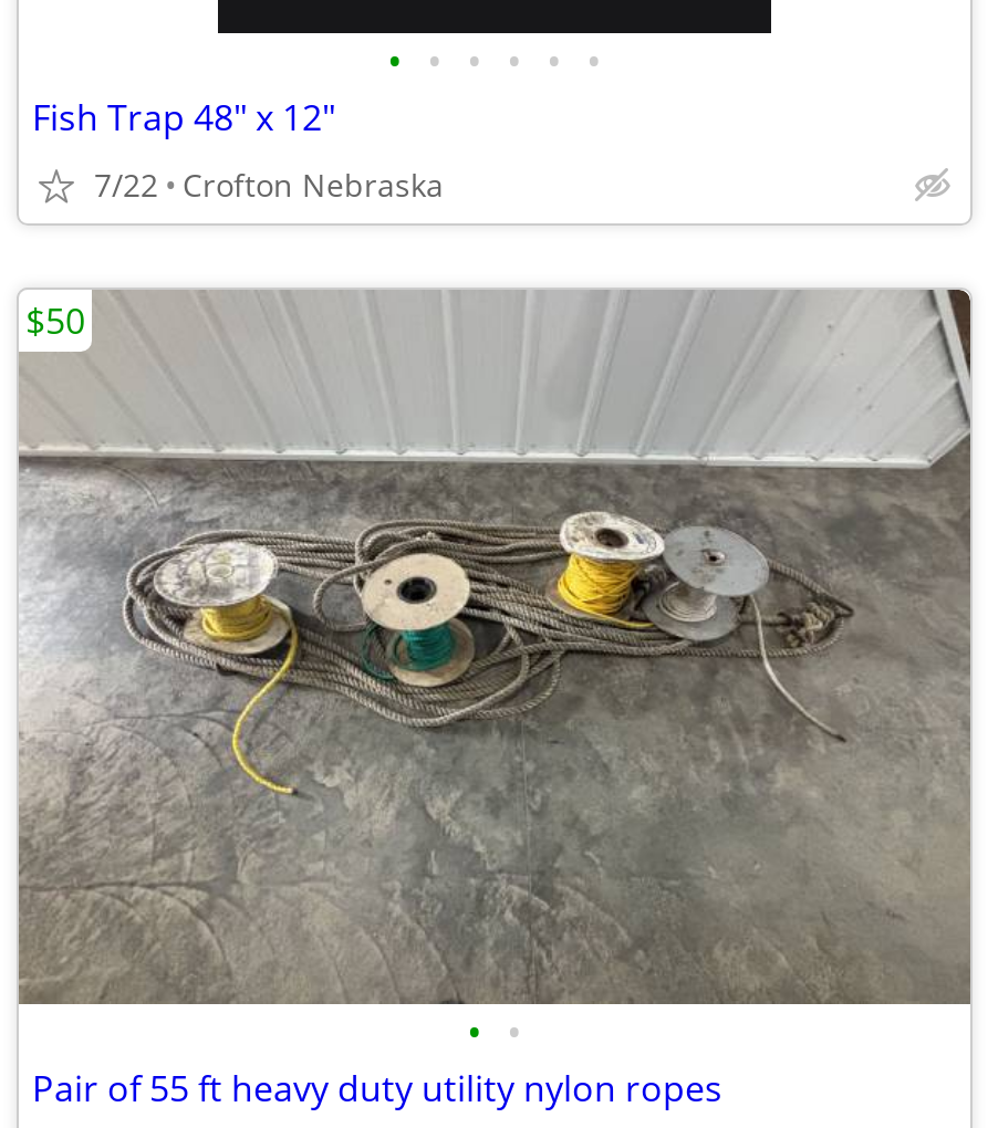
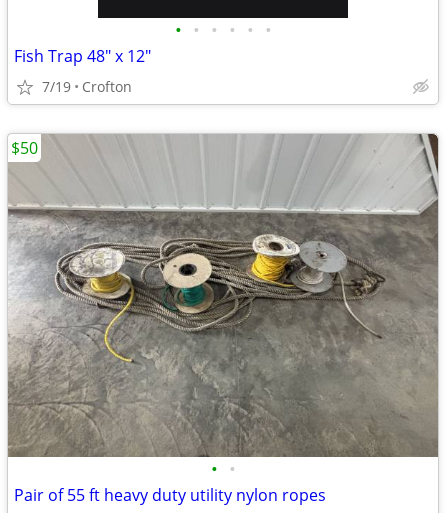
[94,164,444,206] 7/22 Crofton Nebraska -> [42,77,132,96] 7/19 Crofton

